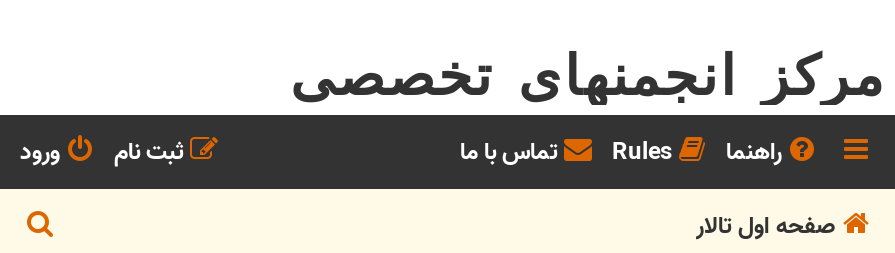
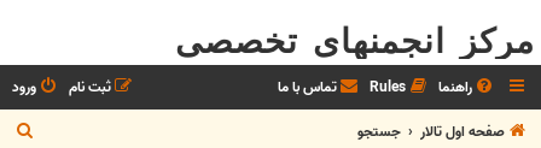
none -> [357,120,401,143] جستجو

